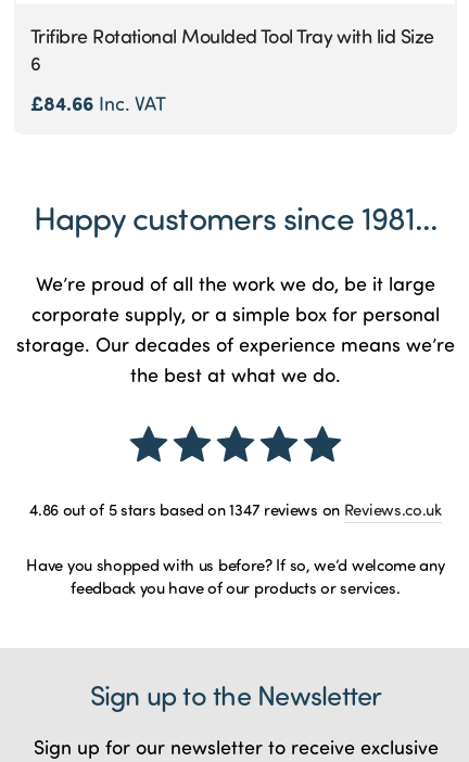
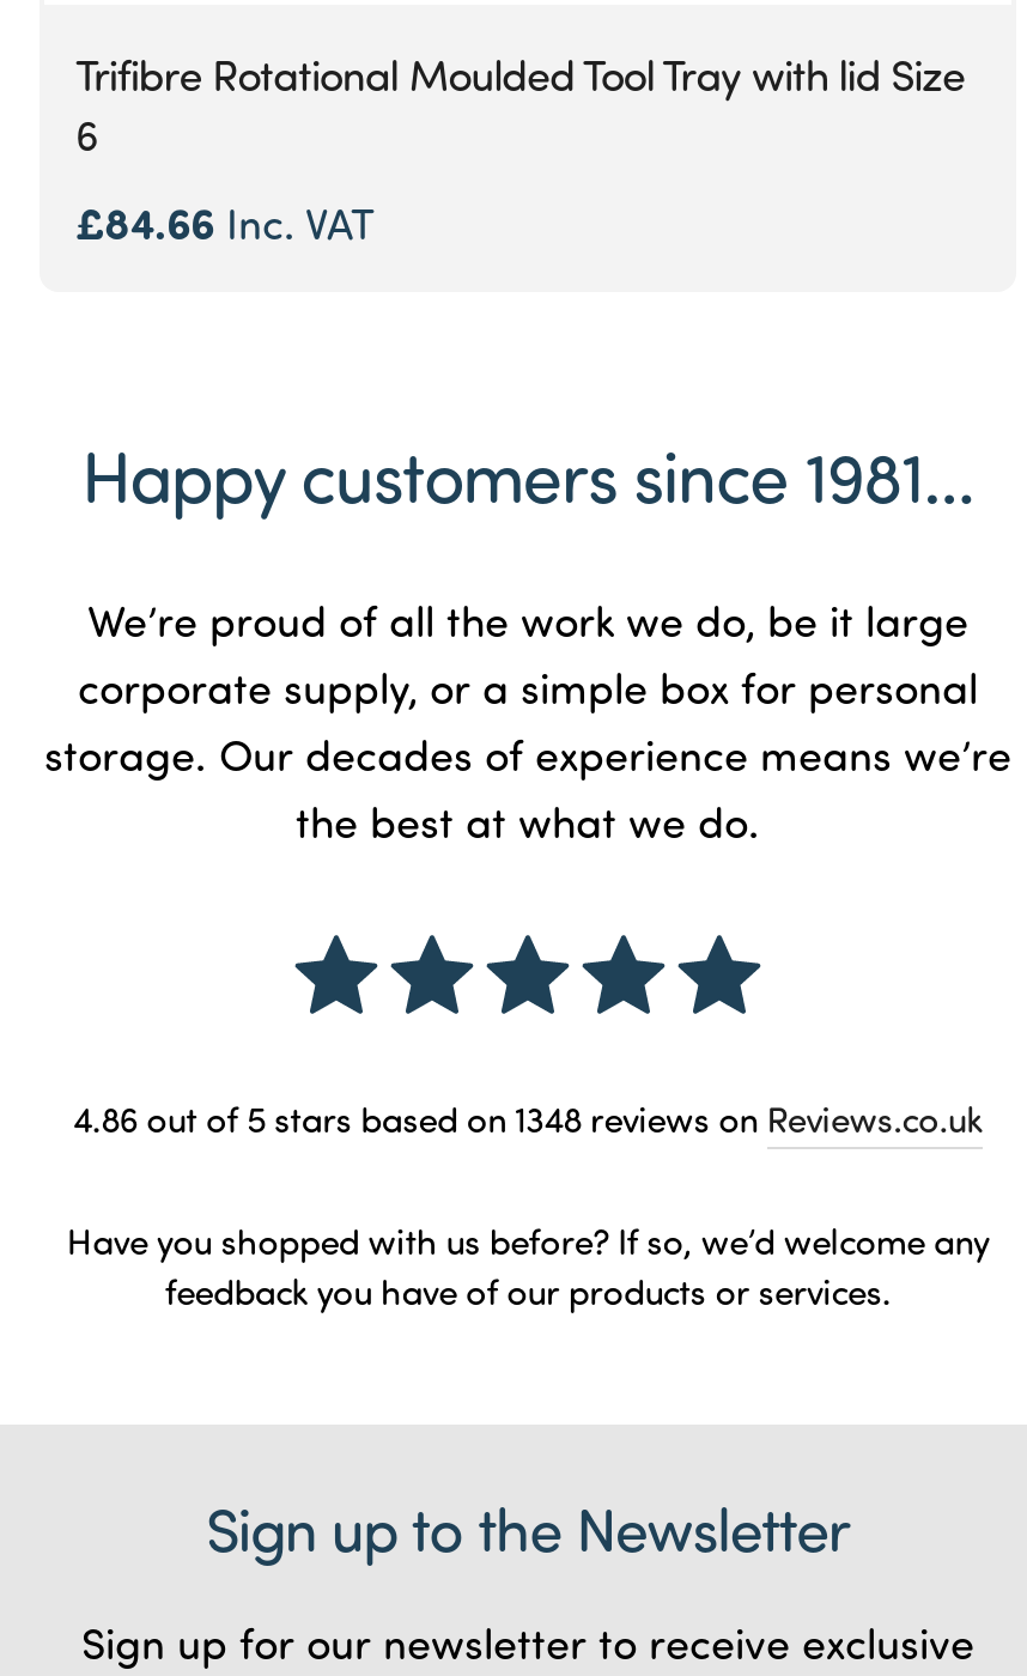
[30,498,442,520] 4.86 out of 5 stars based on 1347 reviews on Reviews.co.uk -> [73,1094,982,1142] 4.86 out of 5 stars based on 1348 reviews on Reviews.co.uk

